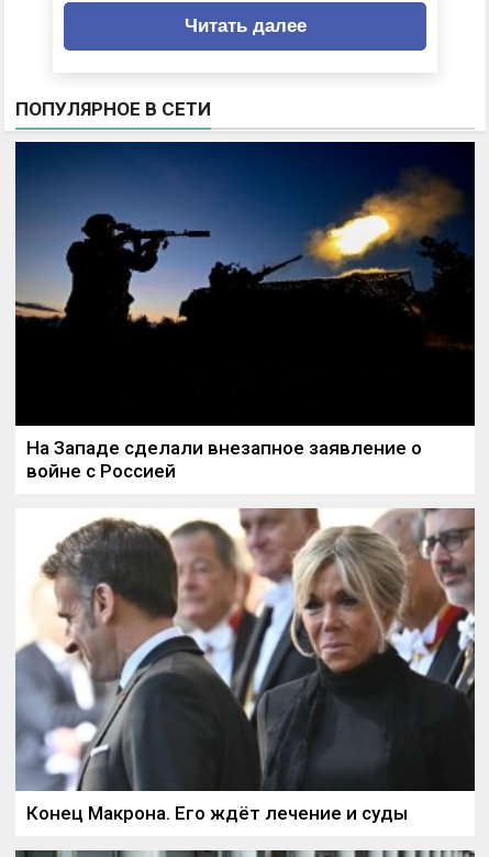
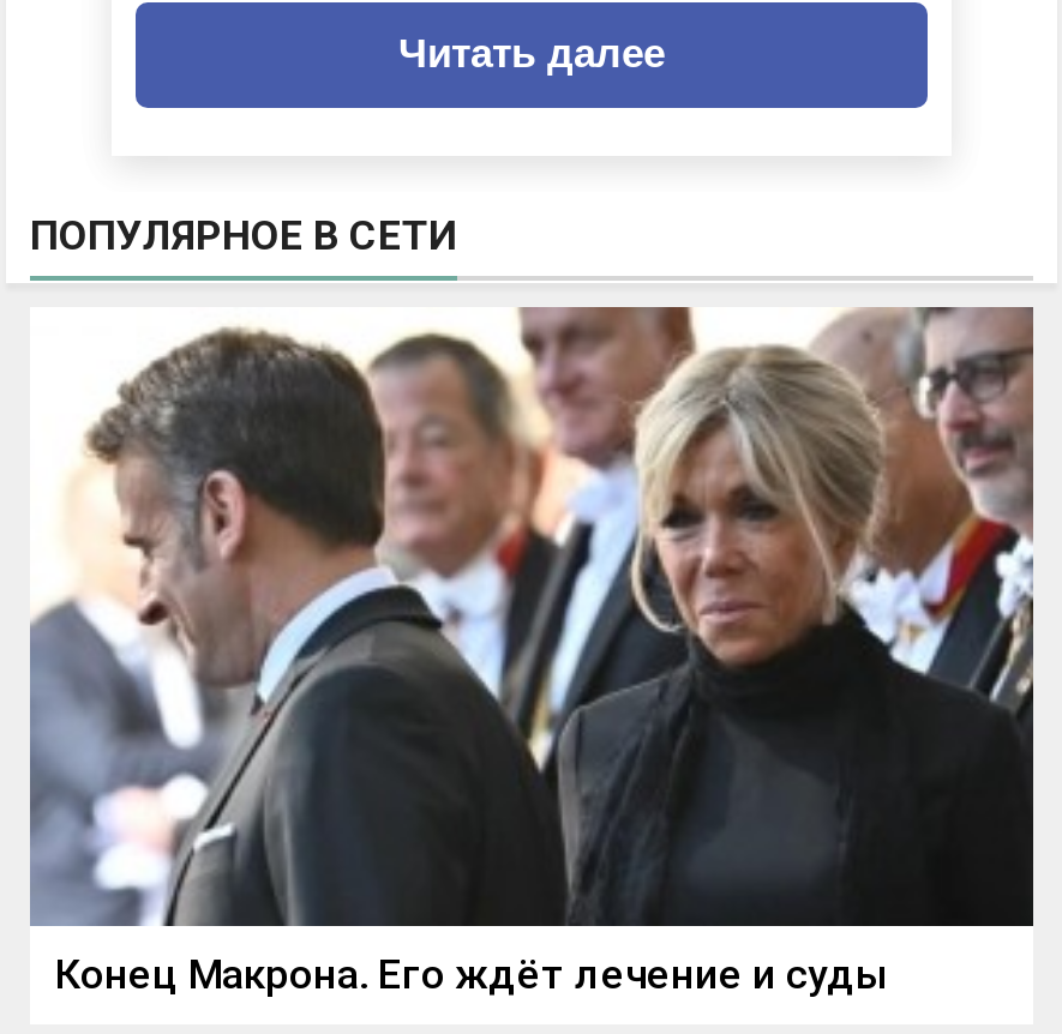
[14,141,476,481] [image] | На Западе сделали внезапное заявление о | войне с Россией -> none

